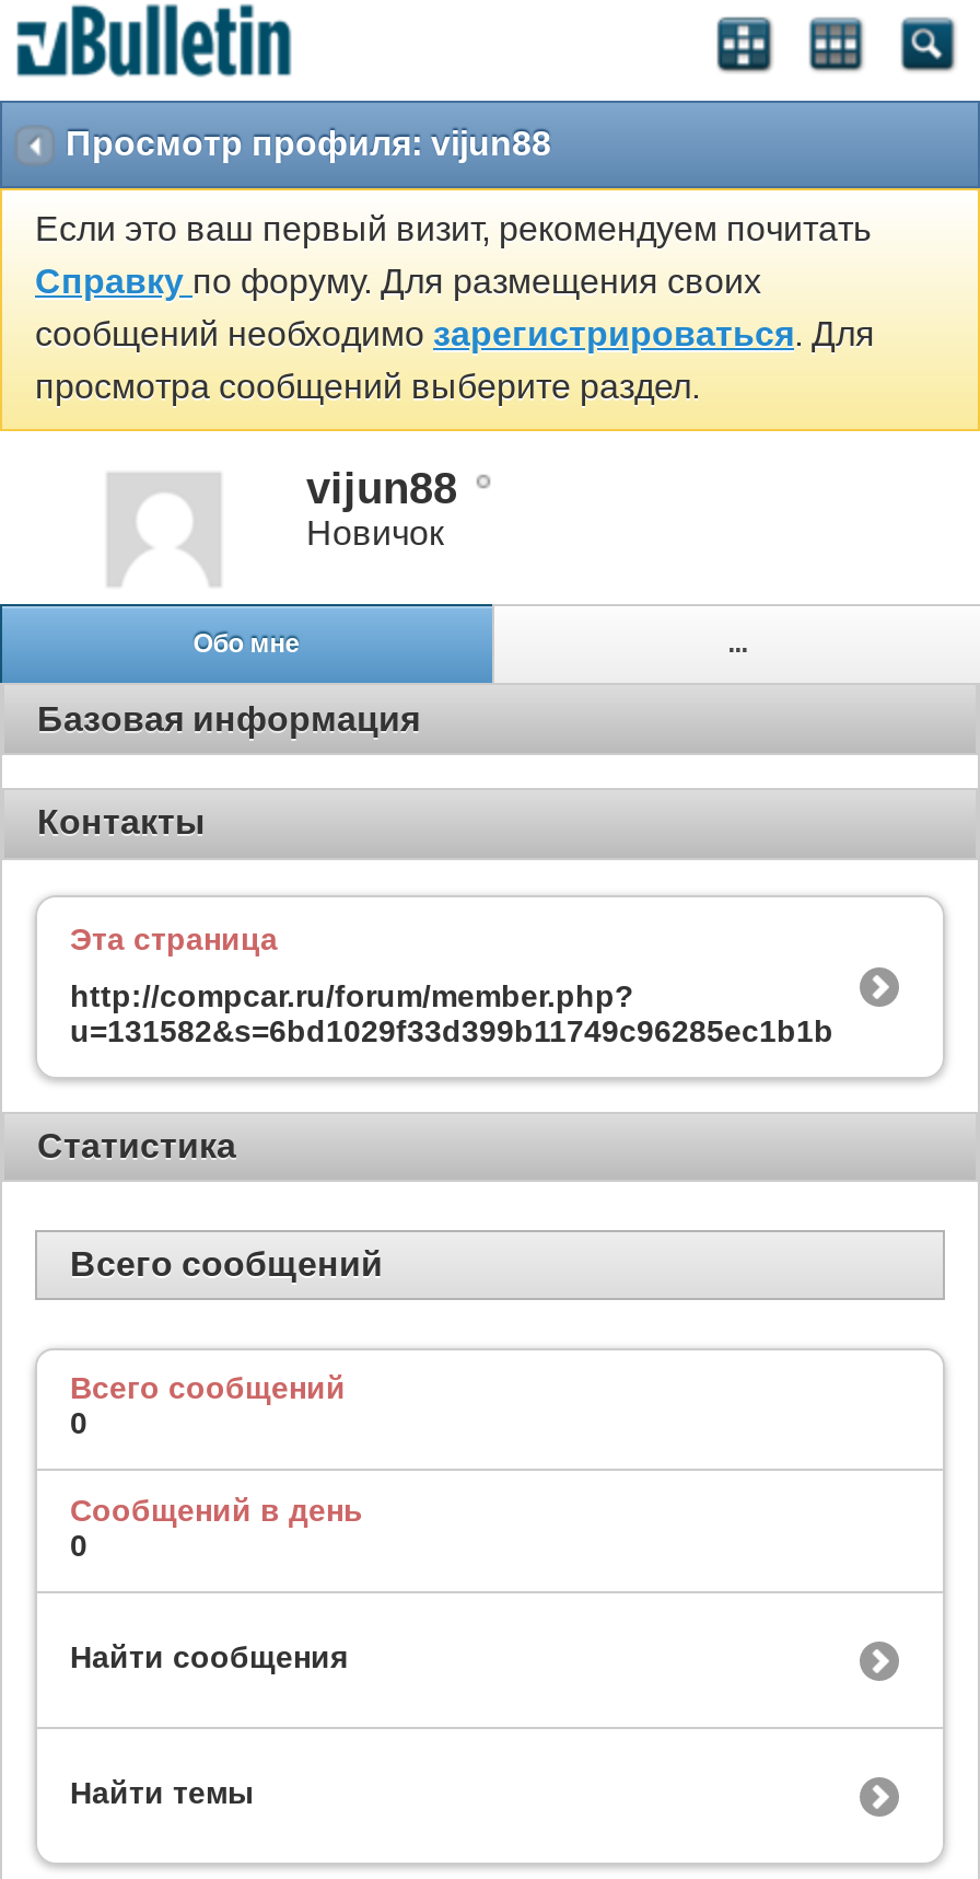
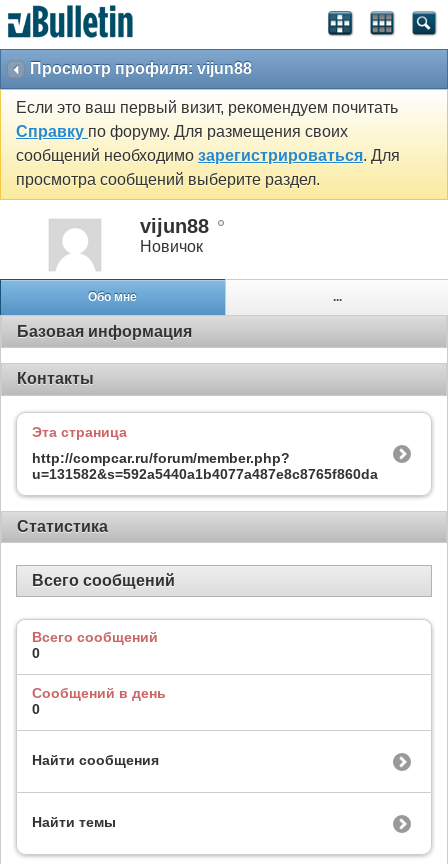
[70,1012,833,1047] u=131582&s=6bd1029f33d399b11749c96285ec1b1b -> [32,465,378,481] u=131582&s=592a5440a1b4077a487e8c8765f860da

